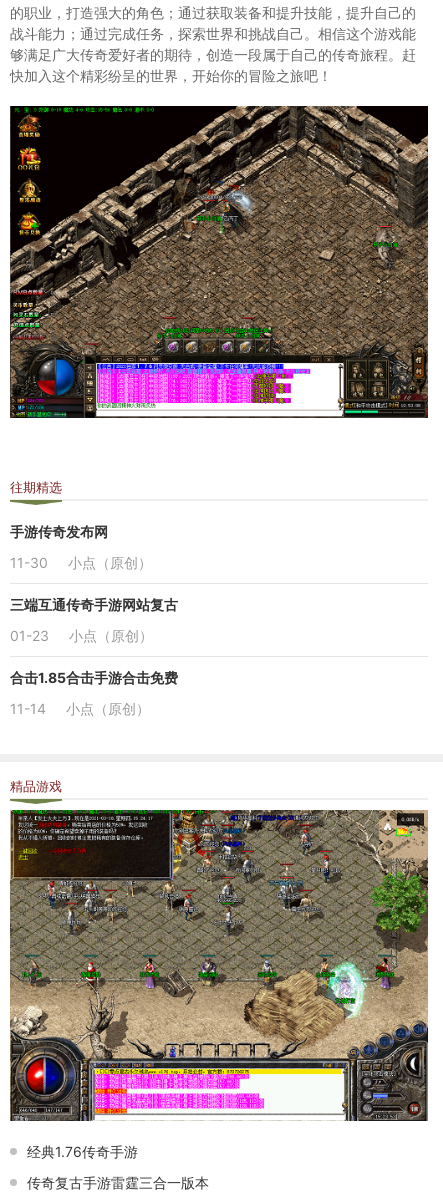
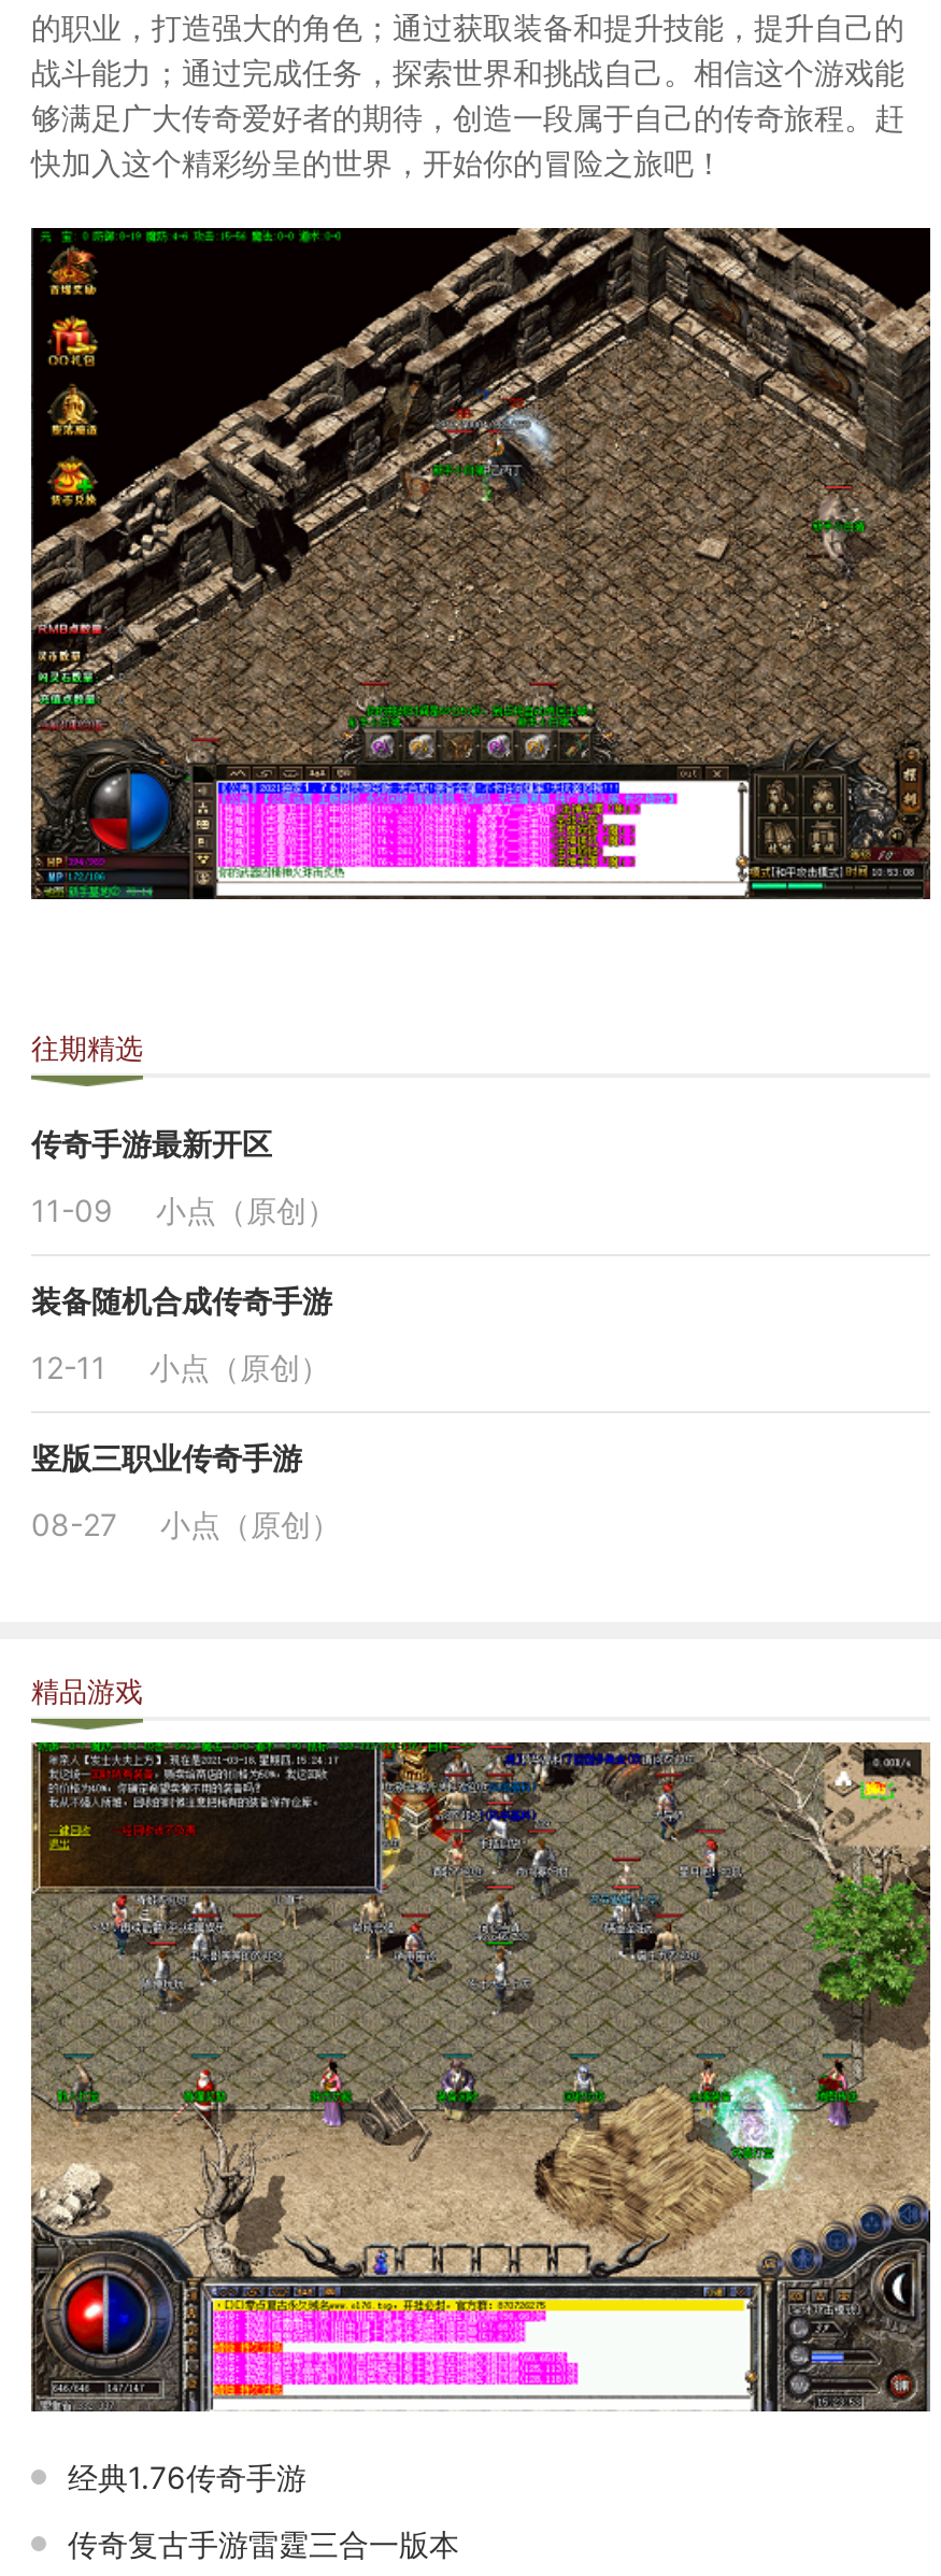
[10,523,108,540] 手游传奇发布网 -> [31,1126,272,1162] 传奇手游最新开区
[10,554,152,571] 11-30 小点（原创） -> [31,1192,337,1229] 11-09 小点（原创）
[10,596,178,613] 三端互通传奇手游网站复古 -> [31,1283,332,1319] 装备随机合成传奇手游
[10,627,153,644] 01-23 小点（原创） -> [31,1349,330,1386] 12-11 小点（原创）
[10,669,178,686] 合击1.85合击手游合击免费 -> [31,1440,302,1476] 竖版三职业传奇手游
[10,700,150,717] 11-14 小点（原创） -> [31,1506,341,1543] 08-27 小点（原创）

